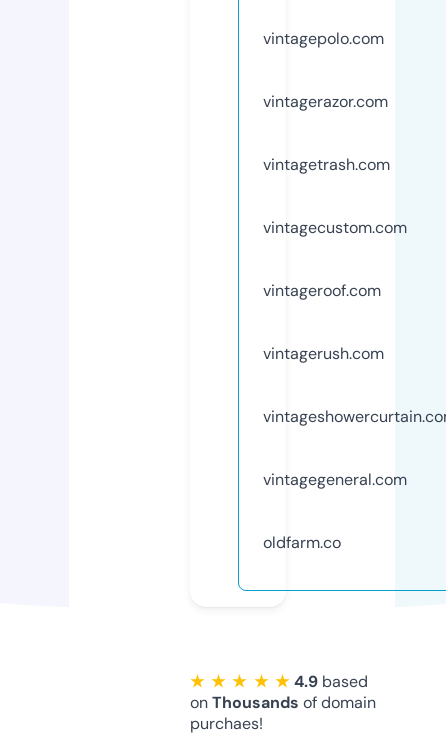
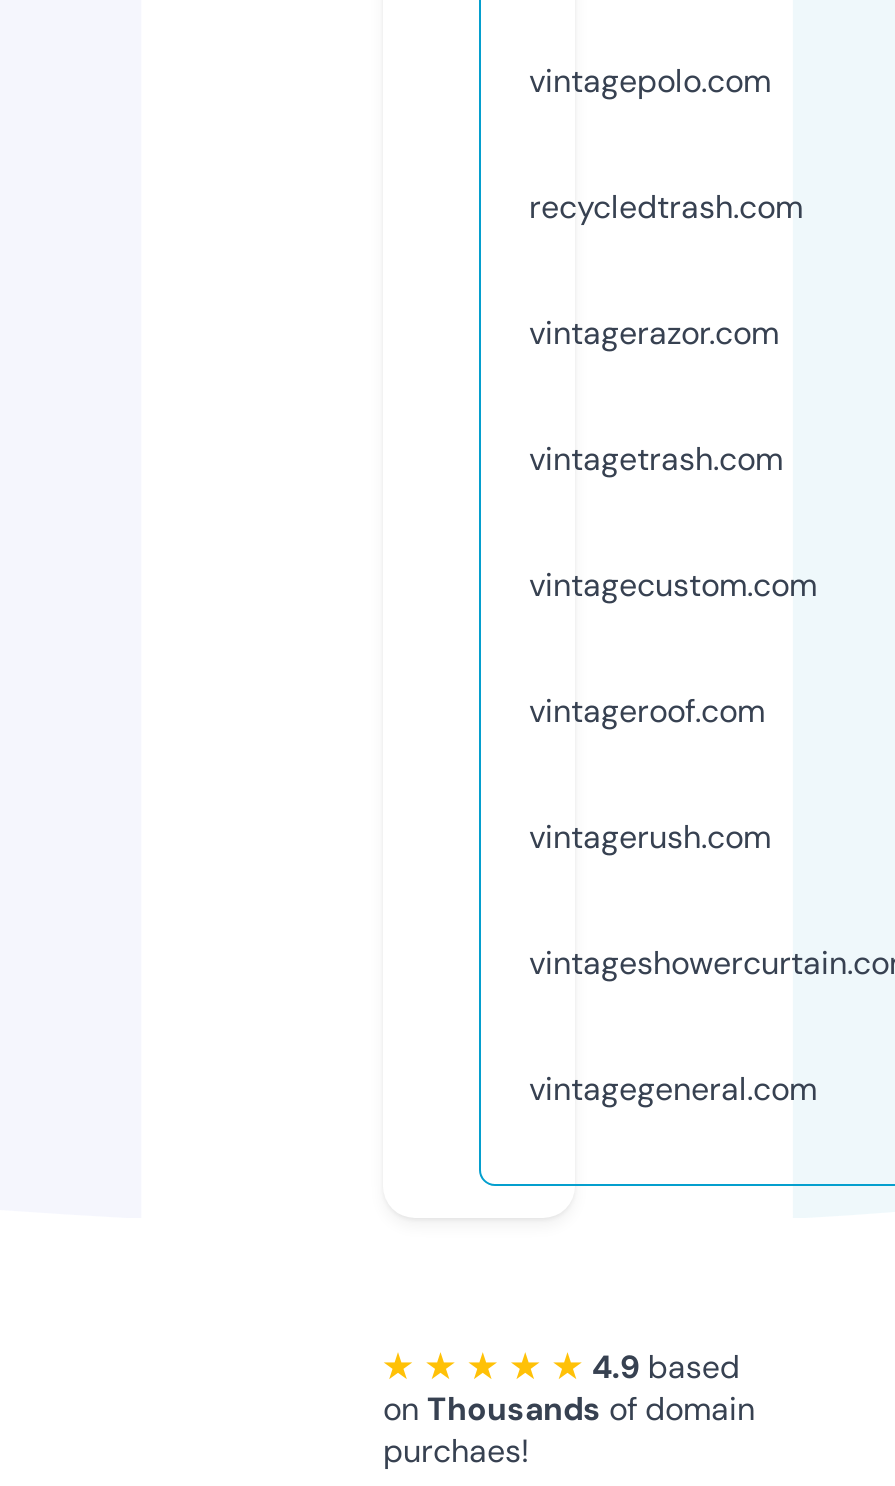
none -> [529,186,803,228] recycledtrash.com
moved [263,91,407,490] -> [529,312,817,1110]: vintagerazor.com | vintagetrash.com | vintagecustom.com | vintageroof.com | vintagerush.com | vintagegeneral.com
[263,532,341,553] oldfarm.co -> none

